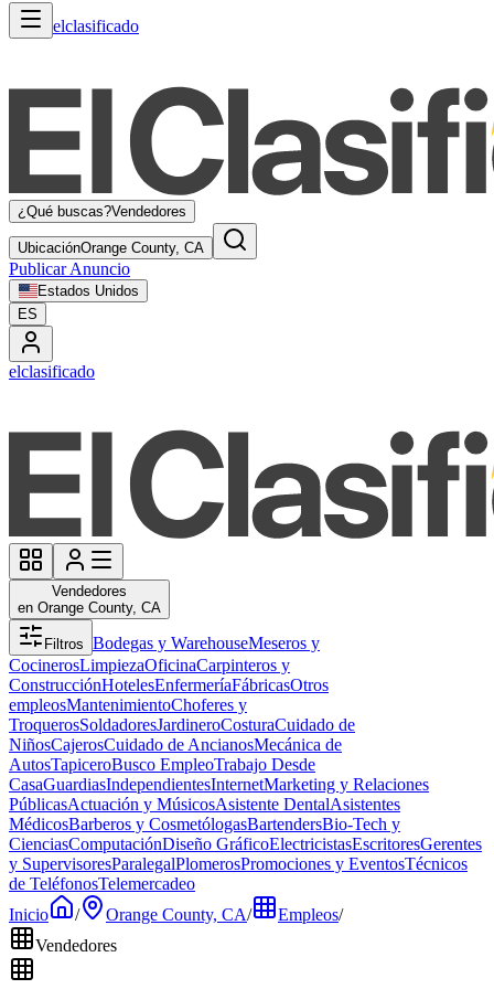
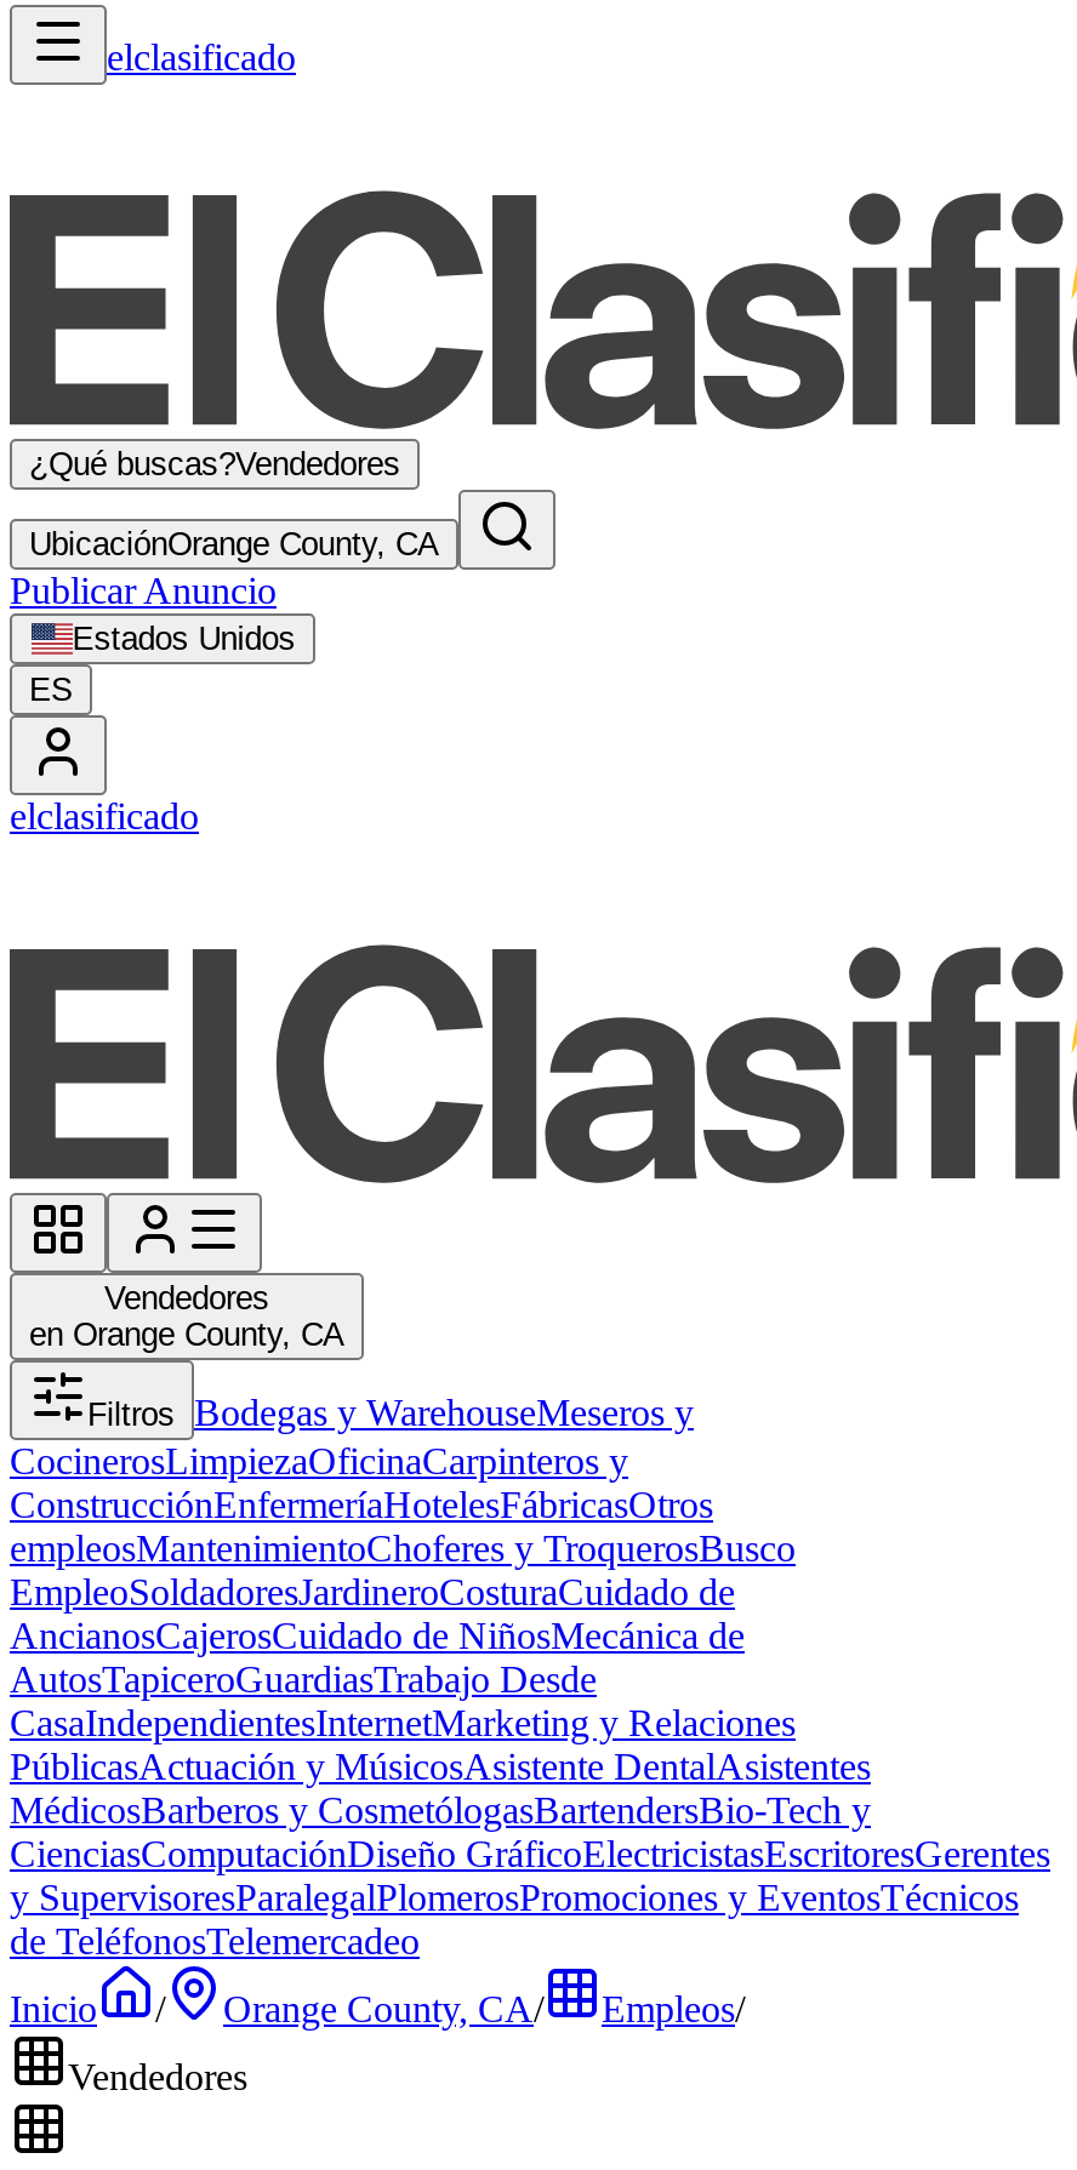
[9,676,429,794] ConstrucciónHotelesEnfermeríaFábricasOtros | empleosMantenimientoChoferes y | TroquerosSoldadoresJardineroCosturaCuidado de | NiñosCajerosCuidado de AncianosMecánica de | AutosTapiceroBusco EmpleoTrabajo Desde | CasaGuardiasIndependientesInternetMarketing y Relaciones -> [10,1484,796,1743] ConstrucciónEnfermeríaHotelesFábricasOtros | empleosMantenimientoChoferes y TroquerosBusco | EmpleoSoldadoresJardineroCosturaCuidado de | AncianosCajerosCuidado de NiñosMecánica de | AutosTapiceroGuardiasTrabajo Desde | CasaIndependientesInternetMarketing y Relaciones

